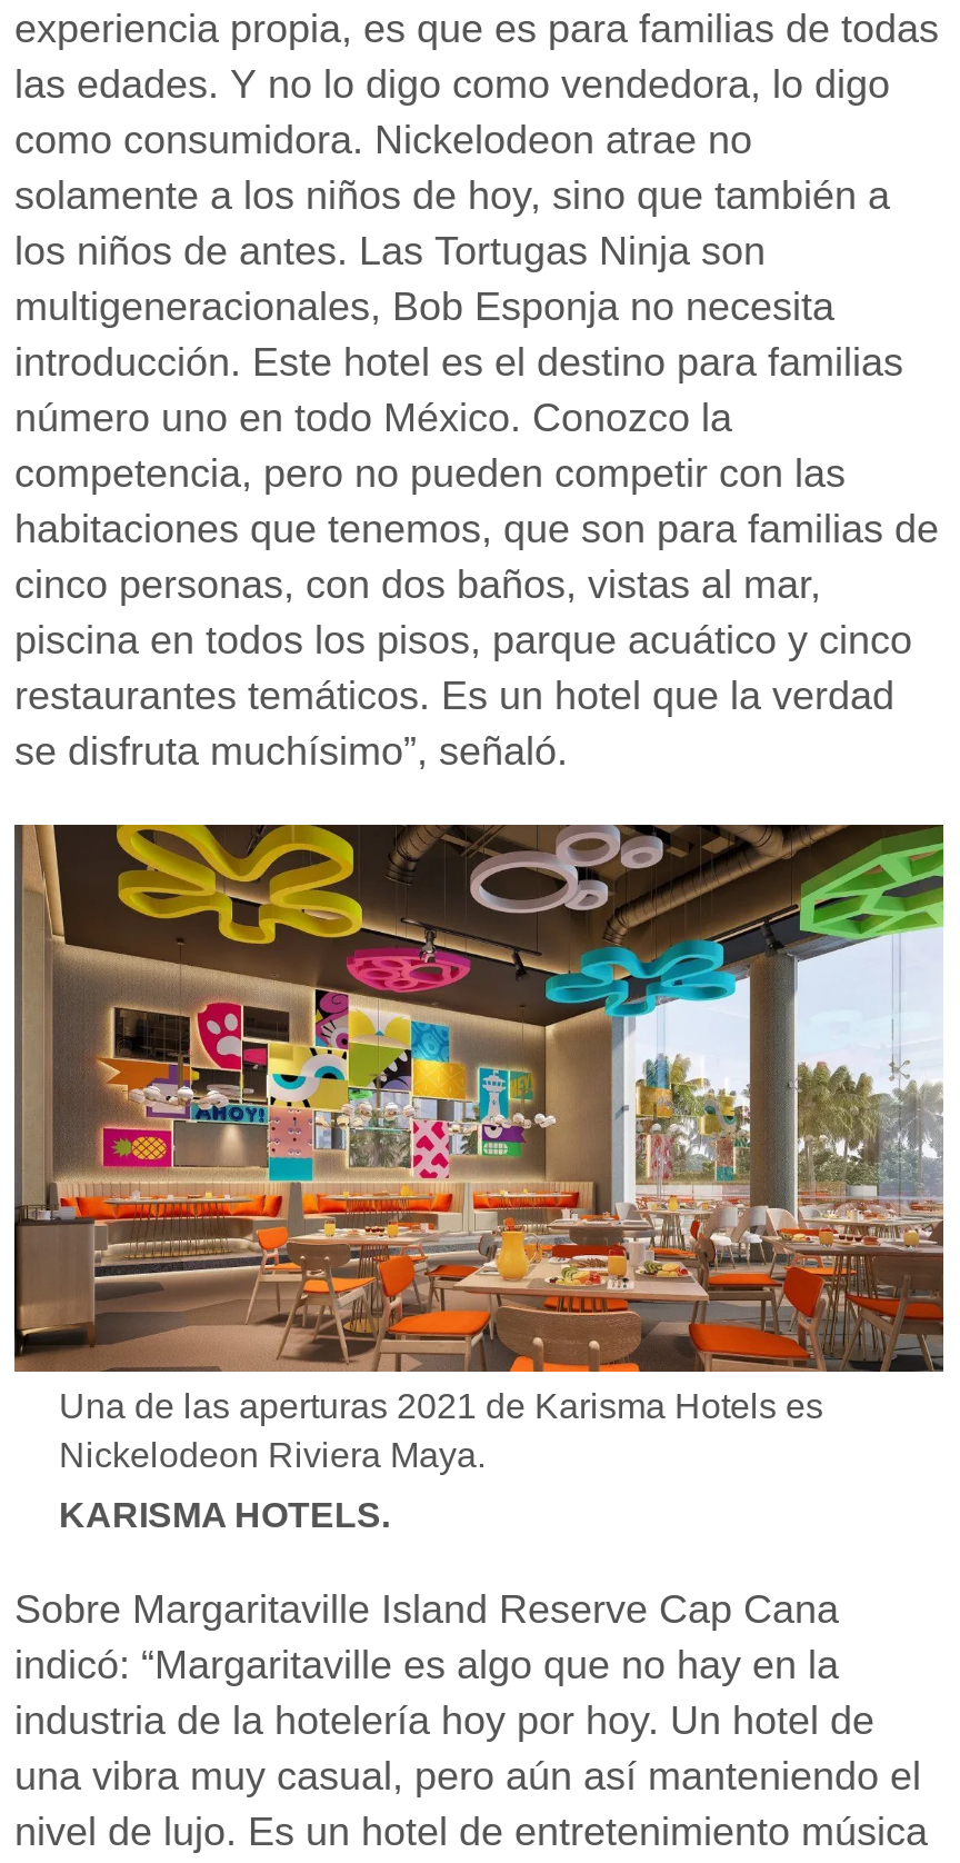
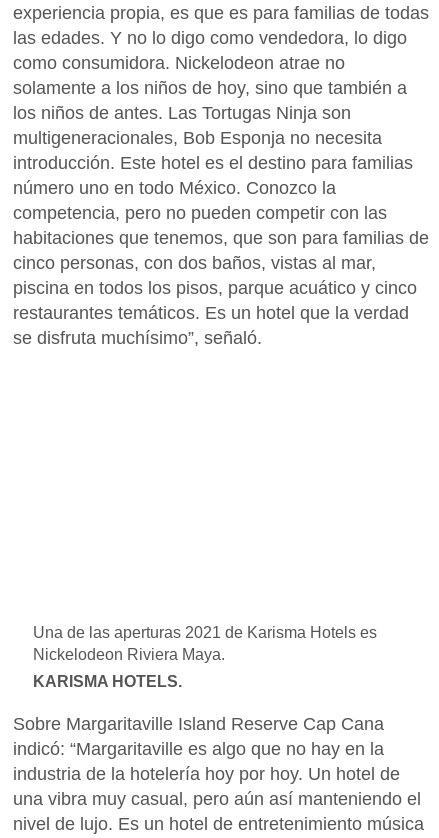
[12,823,946,1374] [image] -> none

